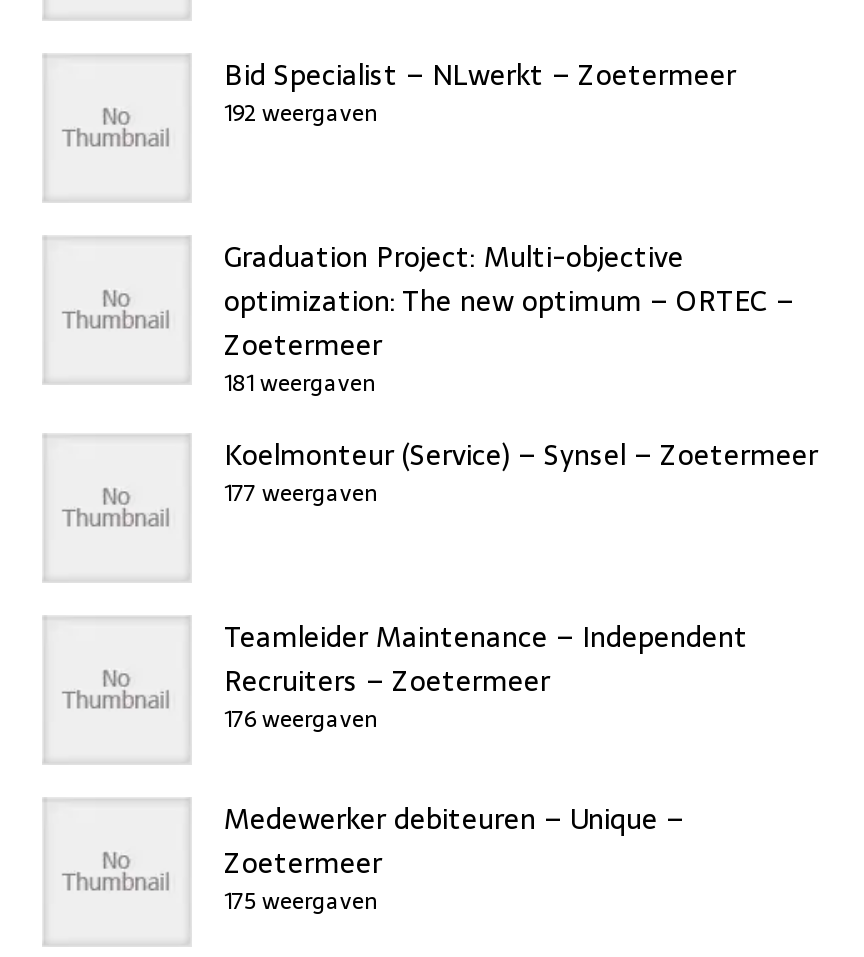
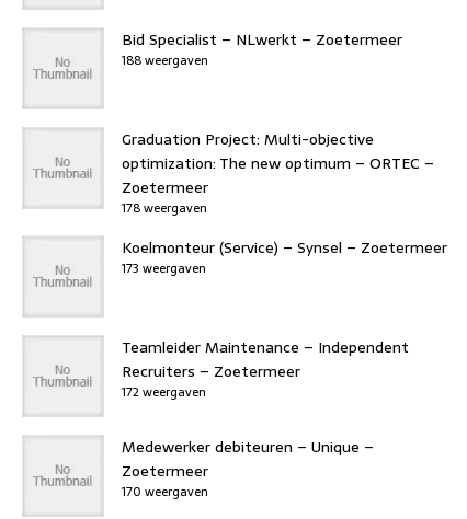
[224,95,378,131] 192 weergaven -> [122,51,208,70] 188 weergaven
[224,365,376,401] 181 weergaven -> [122,198,207,218] 178 weergaven
[224,475,378,511] 177 weergaven -> [122,259,206,278] 173 weergaven
[224,701,378,737] 176 weergaven -> [122,382,206,402] 172 weergaven
[224,883,378,919] 175 weergaven -> [122,482,208,502] 170 weergaven

